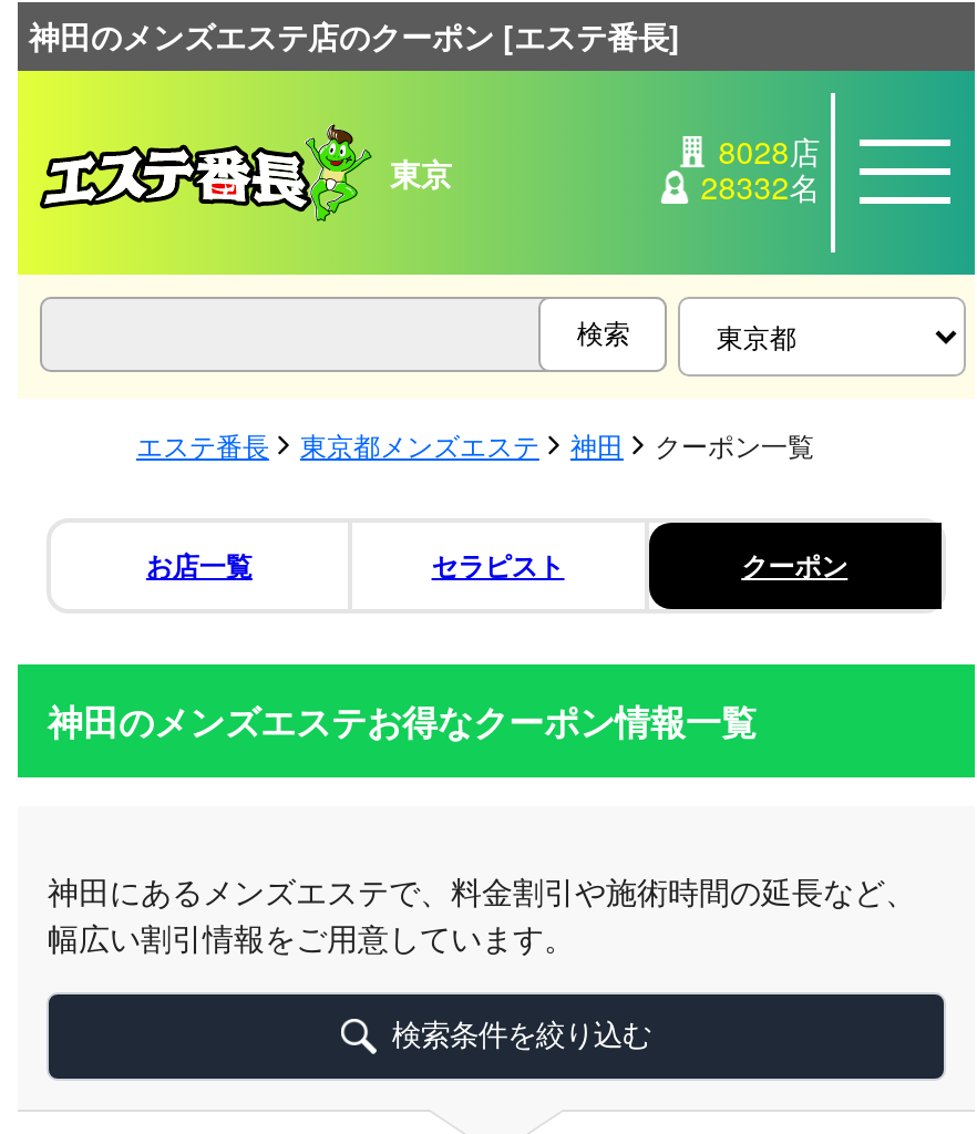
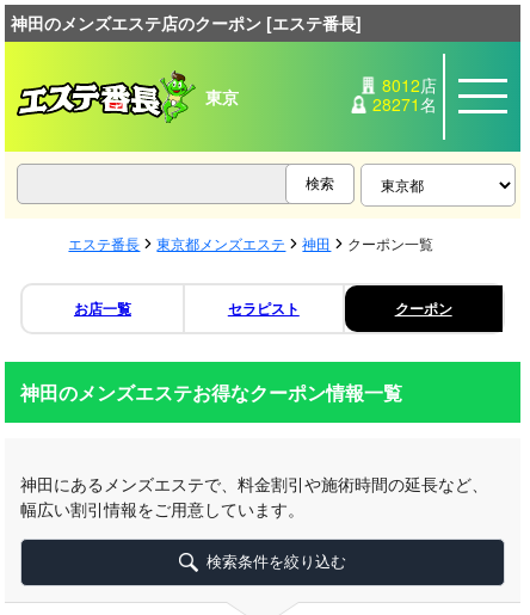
[718,128,820,173] 8028店 -> [382,73,437,97] 8012店
[701,164,820,208] 28332名 -> [373,92,437,116] 28271名

